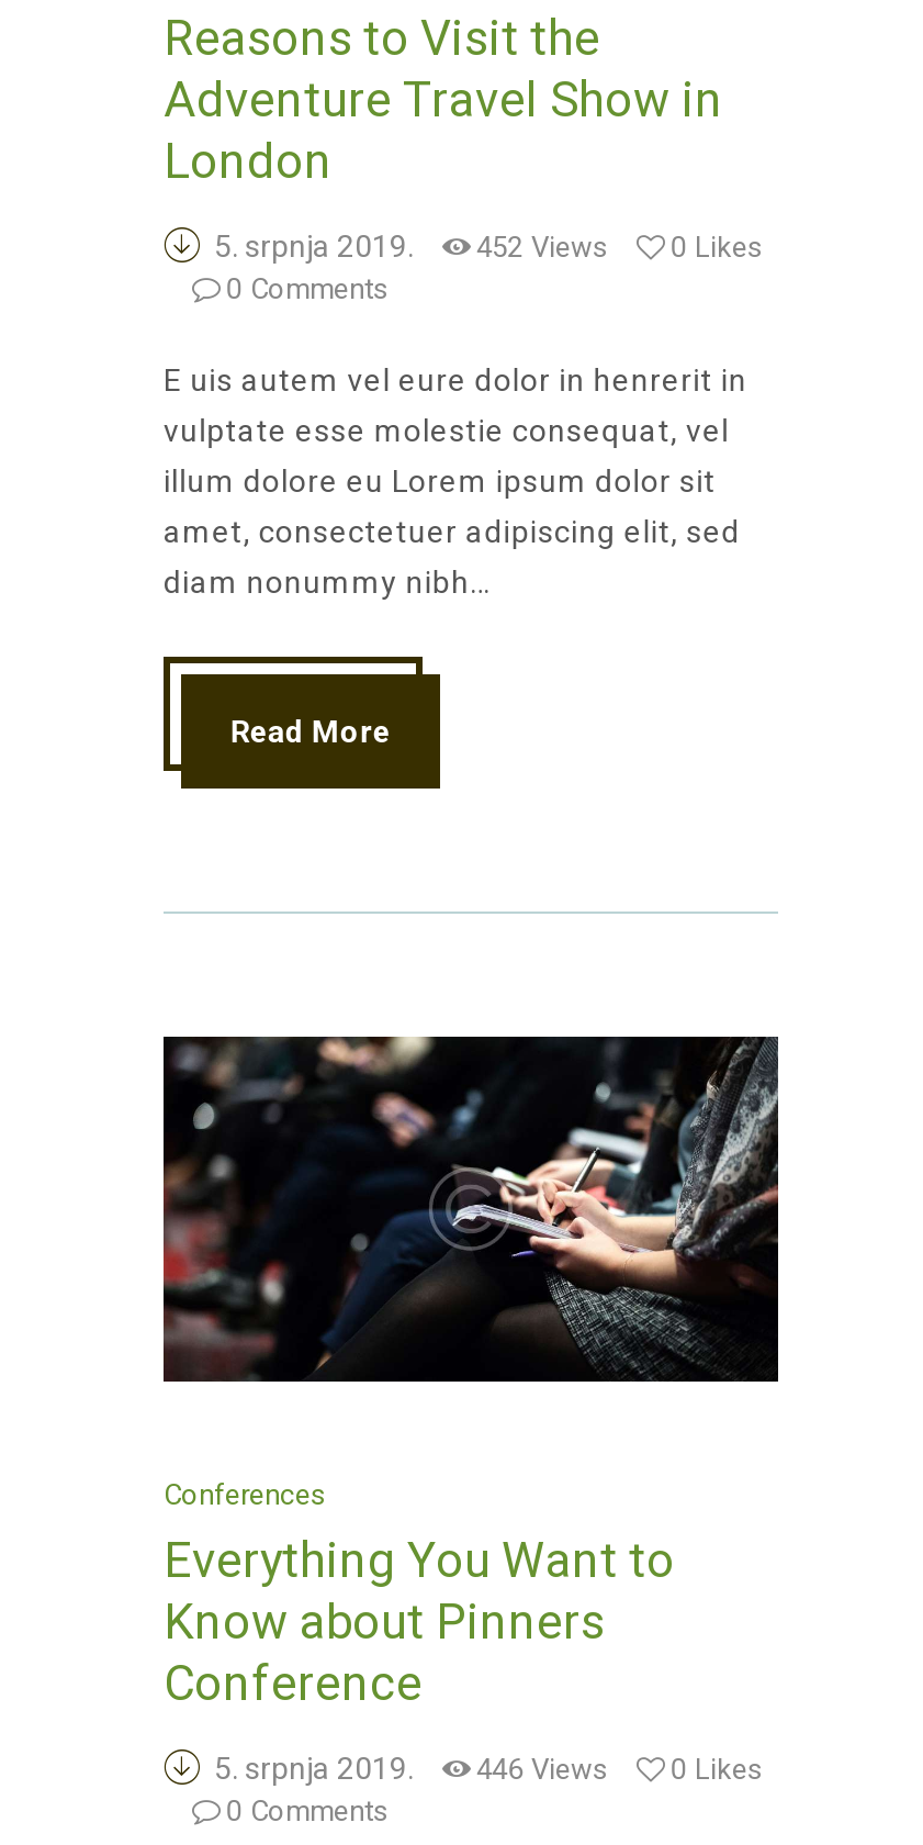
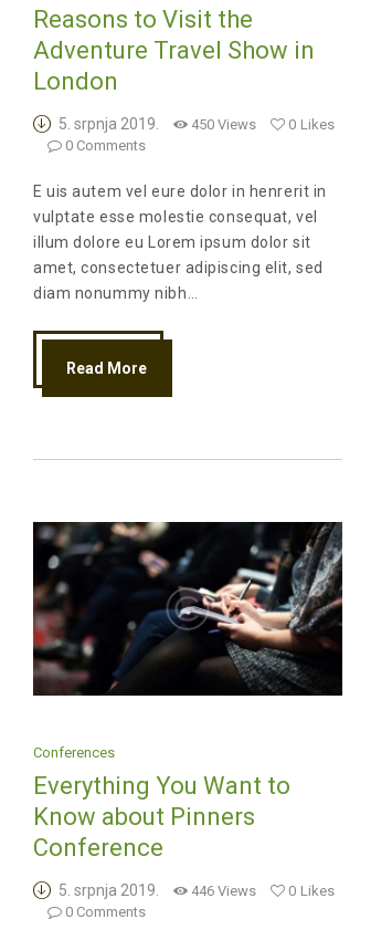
[214,229,763,264] 5. srpnja 2019. 452 Views 0 Likes -> [59,115,335,133] 5. srpnja 2019. 450 Views 0 Likes

